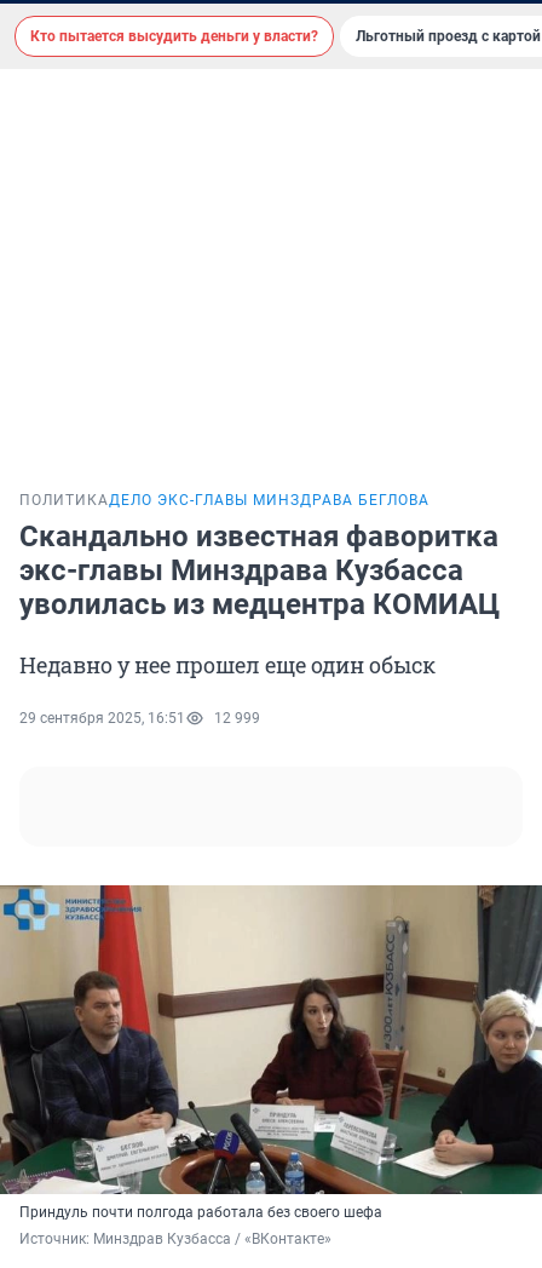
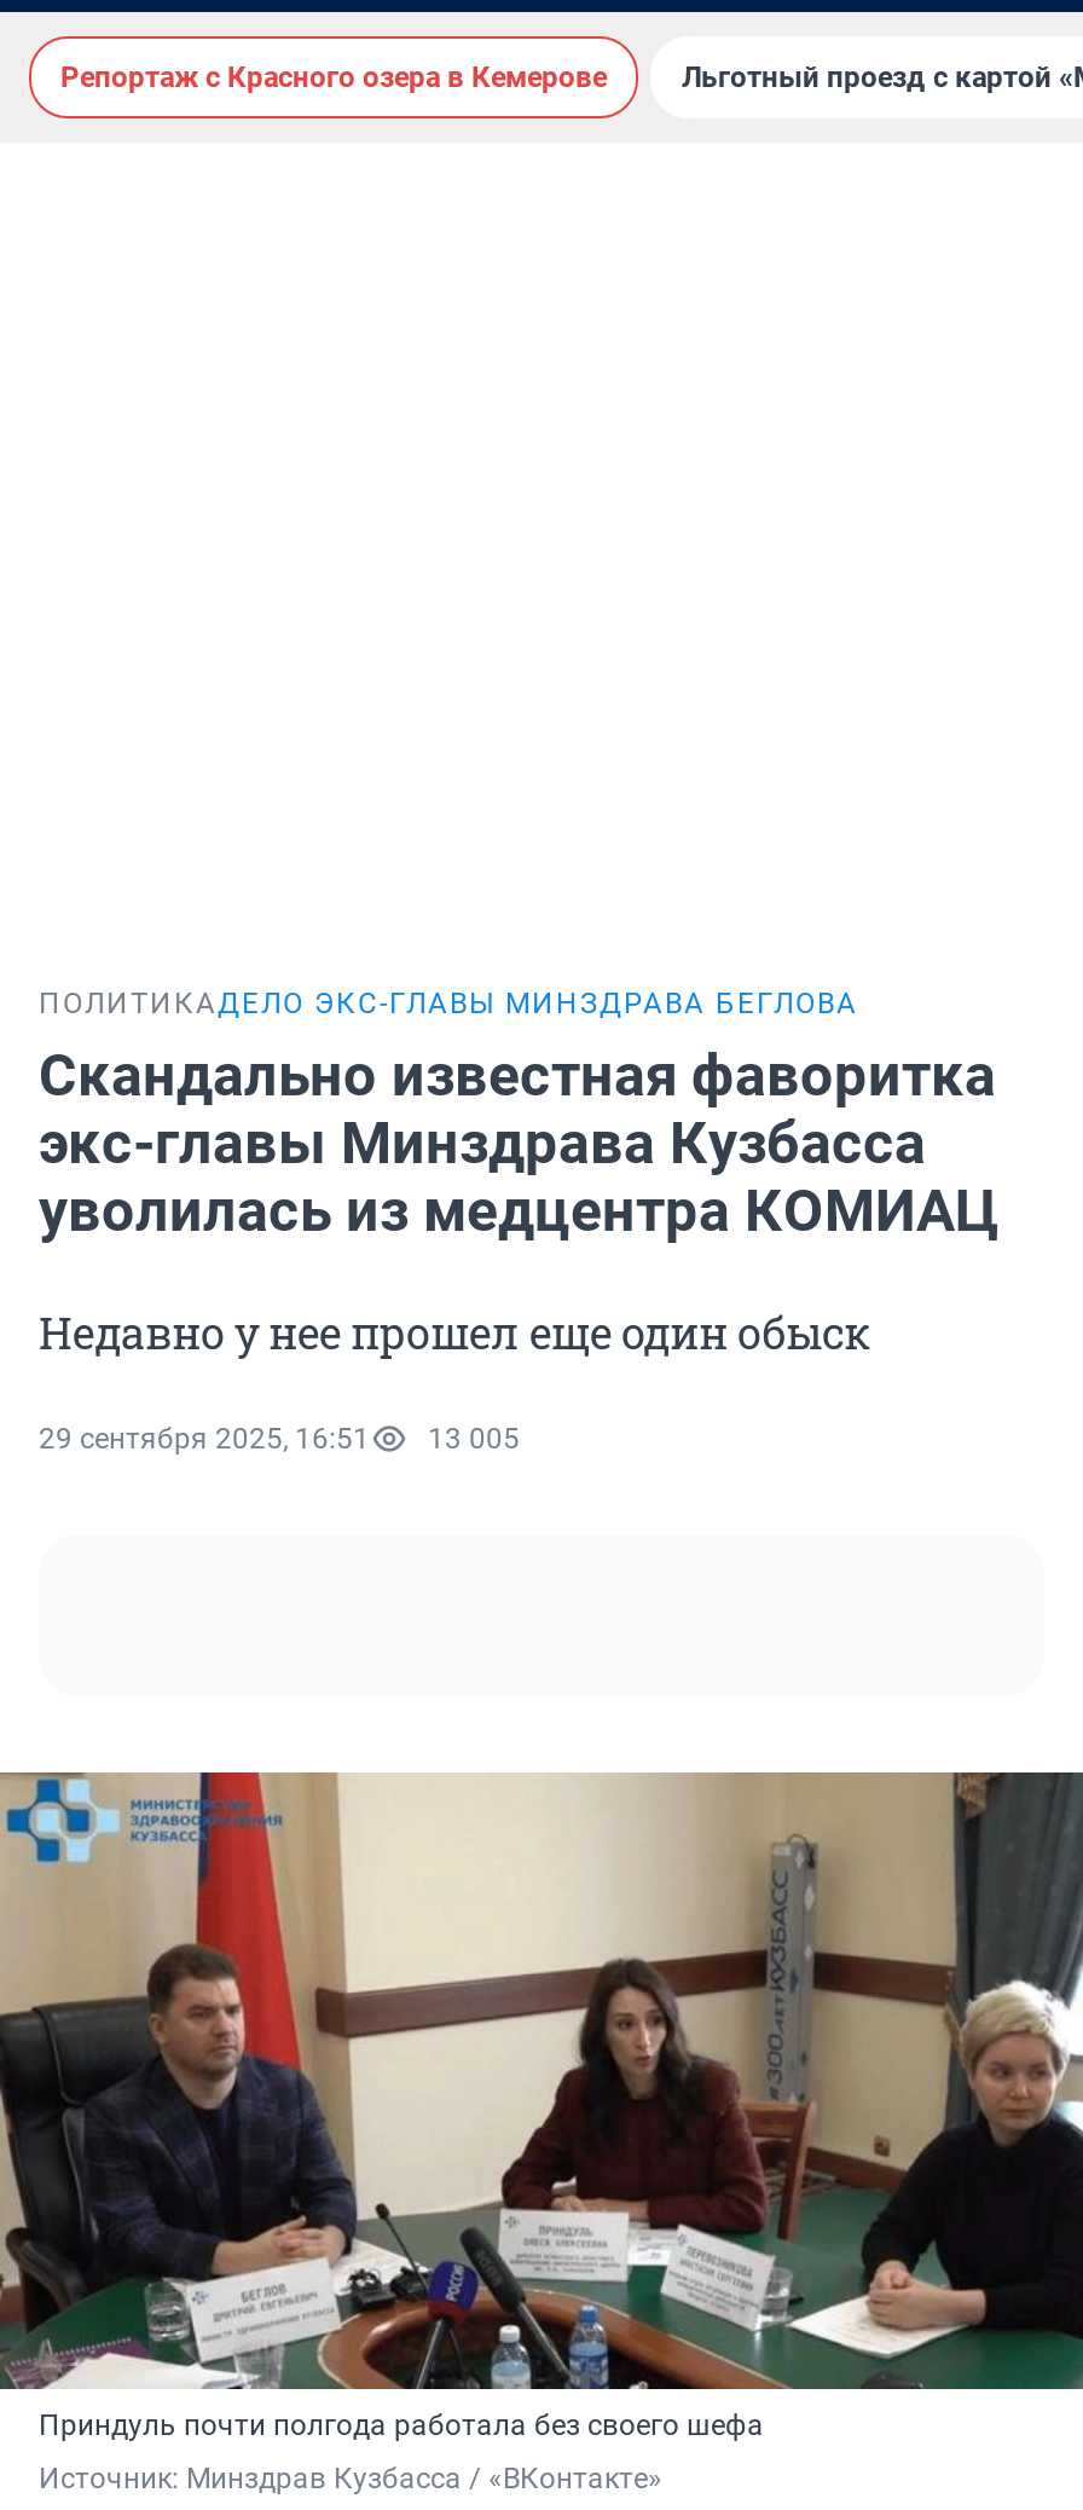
[30,28,318,45] Кто пытается высудить деньги у власти? -> [60,60,607,94] Репортаж с Красного озера в Кемерове
[19,710,260,727] 29 сентября 2025, 16:51 12 999 -> [39,1422,520,1456] 29 сентября 2025, 16:51 13 005

